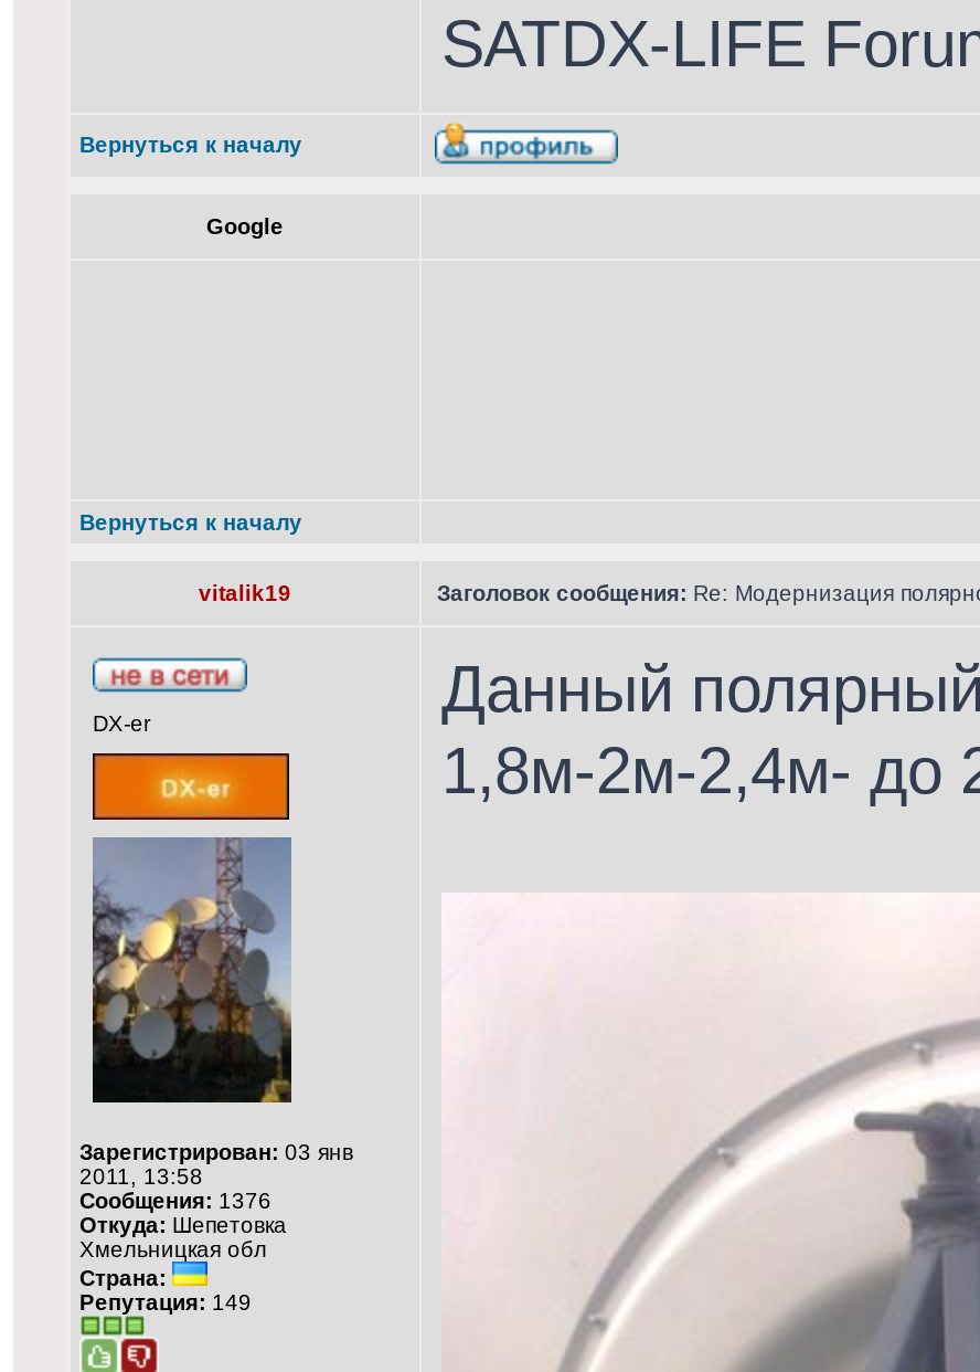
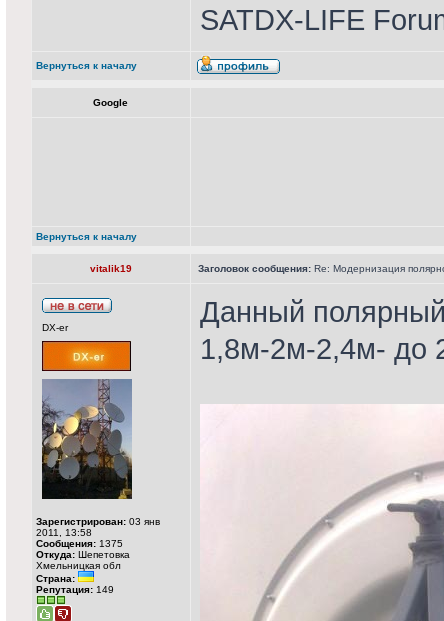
[79,1189,271,1213] Сообщения: 1376 -> [36,538,123,549] Сообщения: 1375

